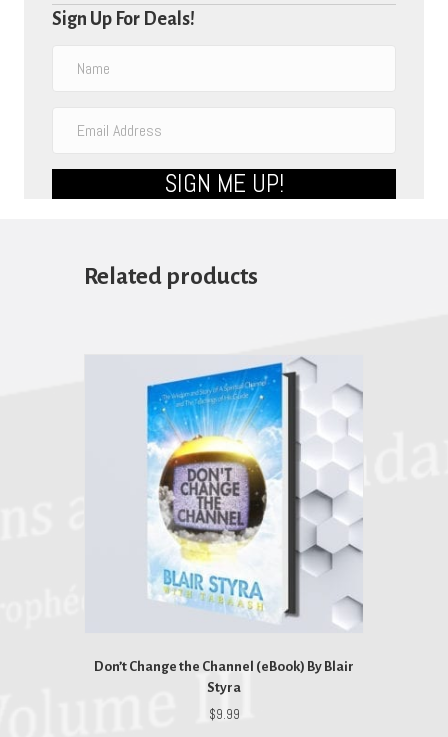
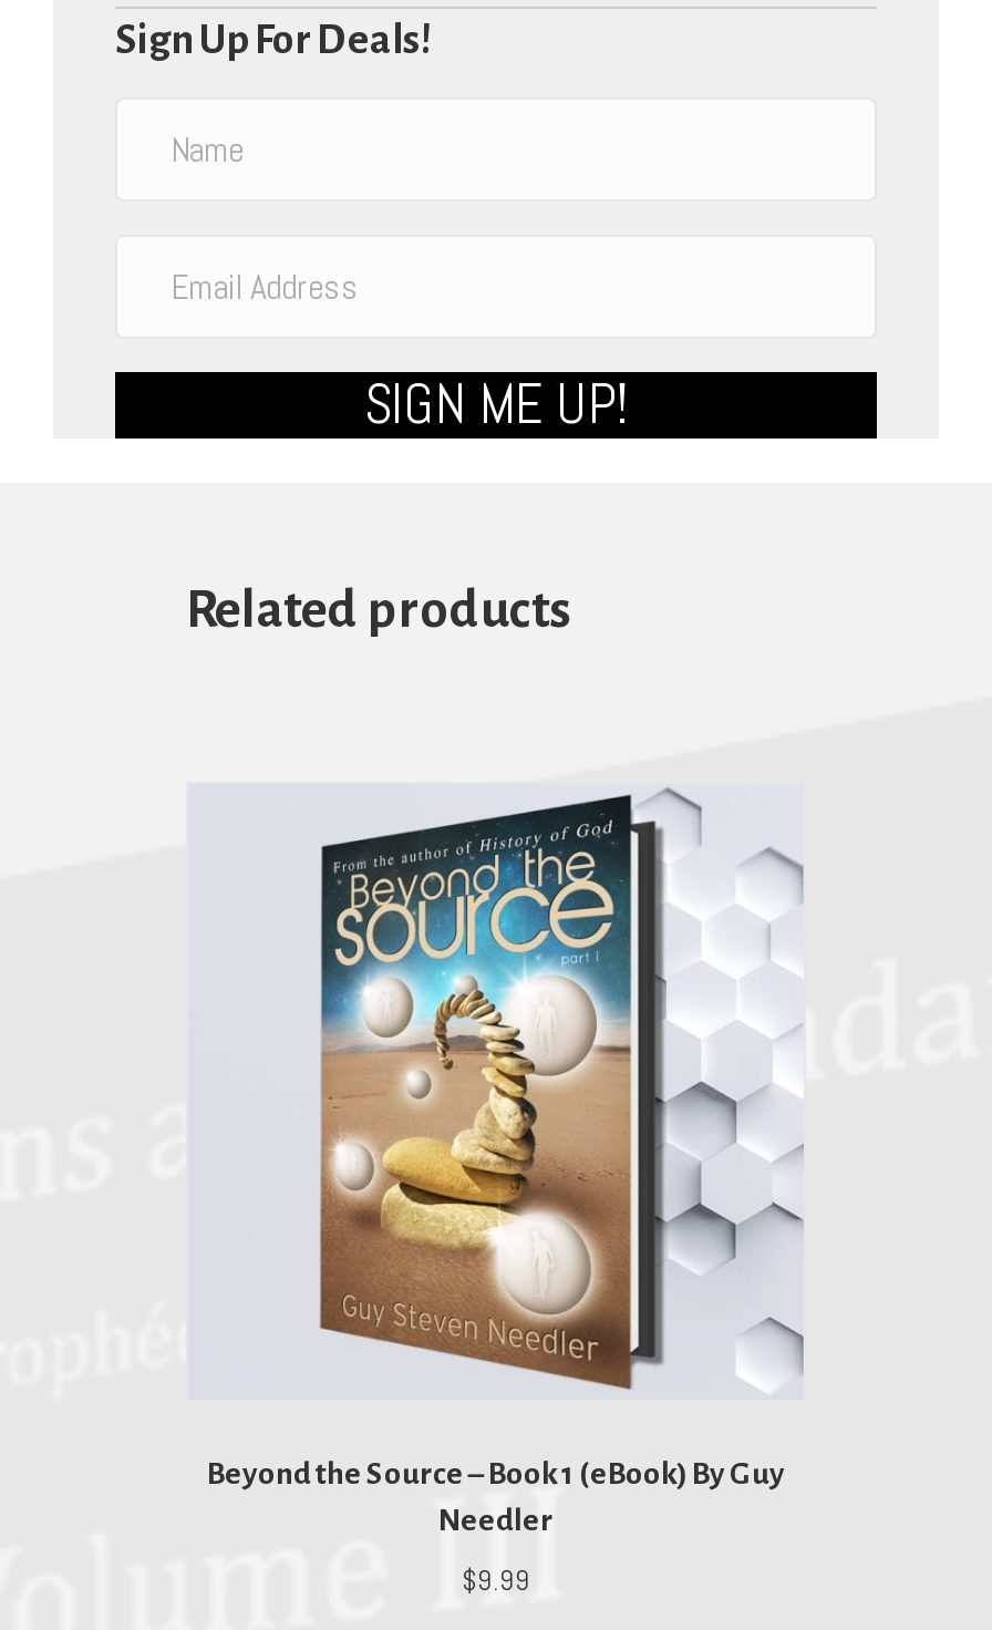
[94,360,354,695] [image] | Don’t Change the Channel (eBook) By Blair | Styra -> [207,793,785,1537] [image] | Beyond the Source – Book 1 (eBook) By Guy | Needler

